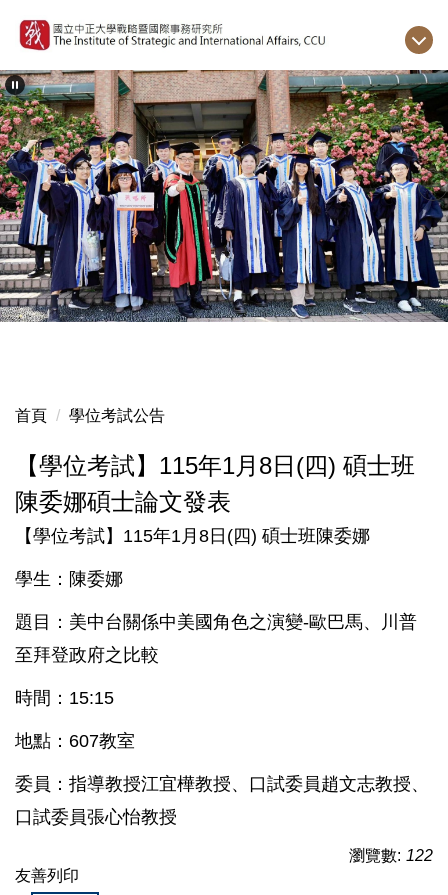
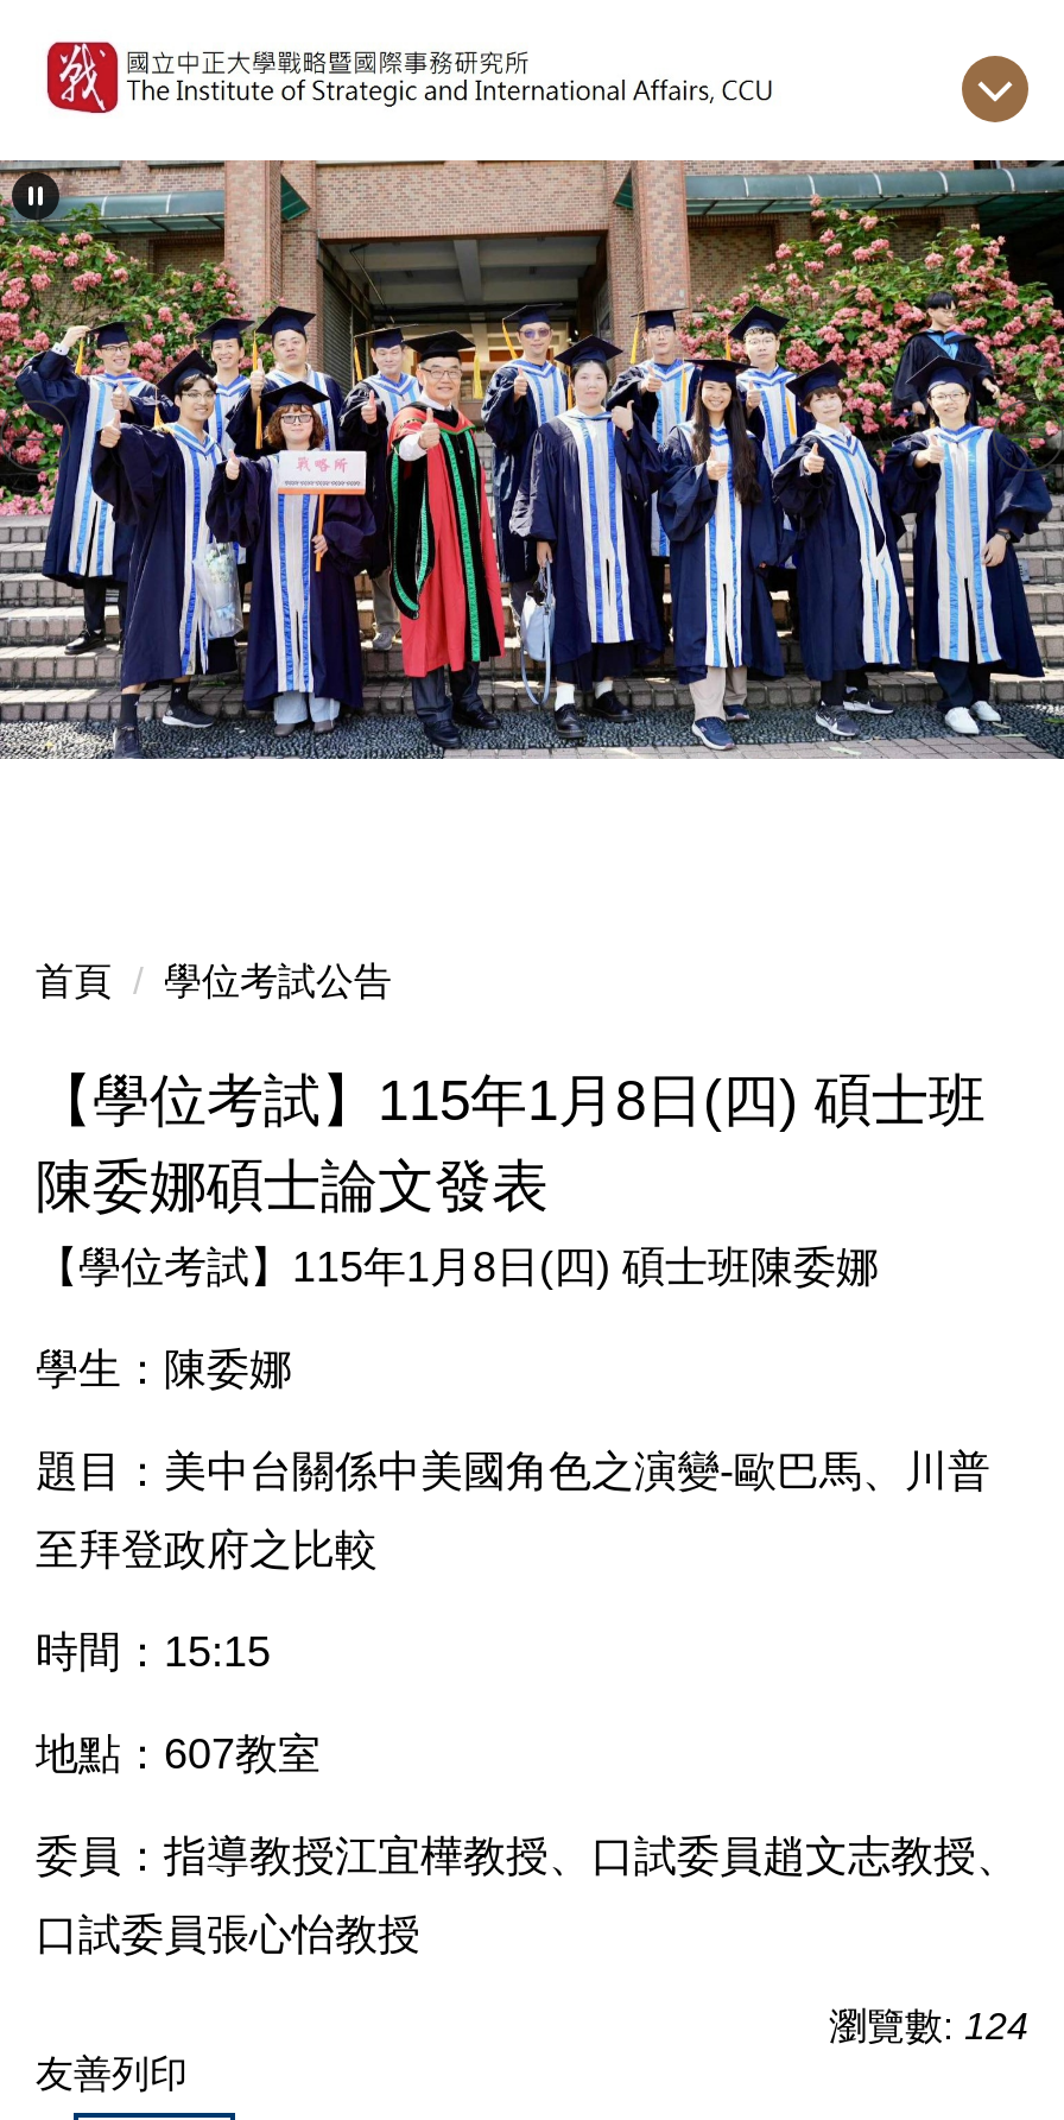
[349,847,433,864] 瀏覽數: 122 -> [829,2006,1028,2046] 瀏覽數: 124

